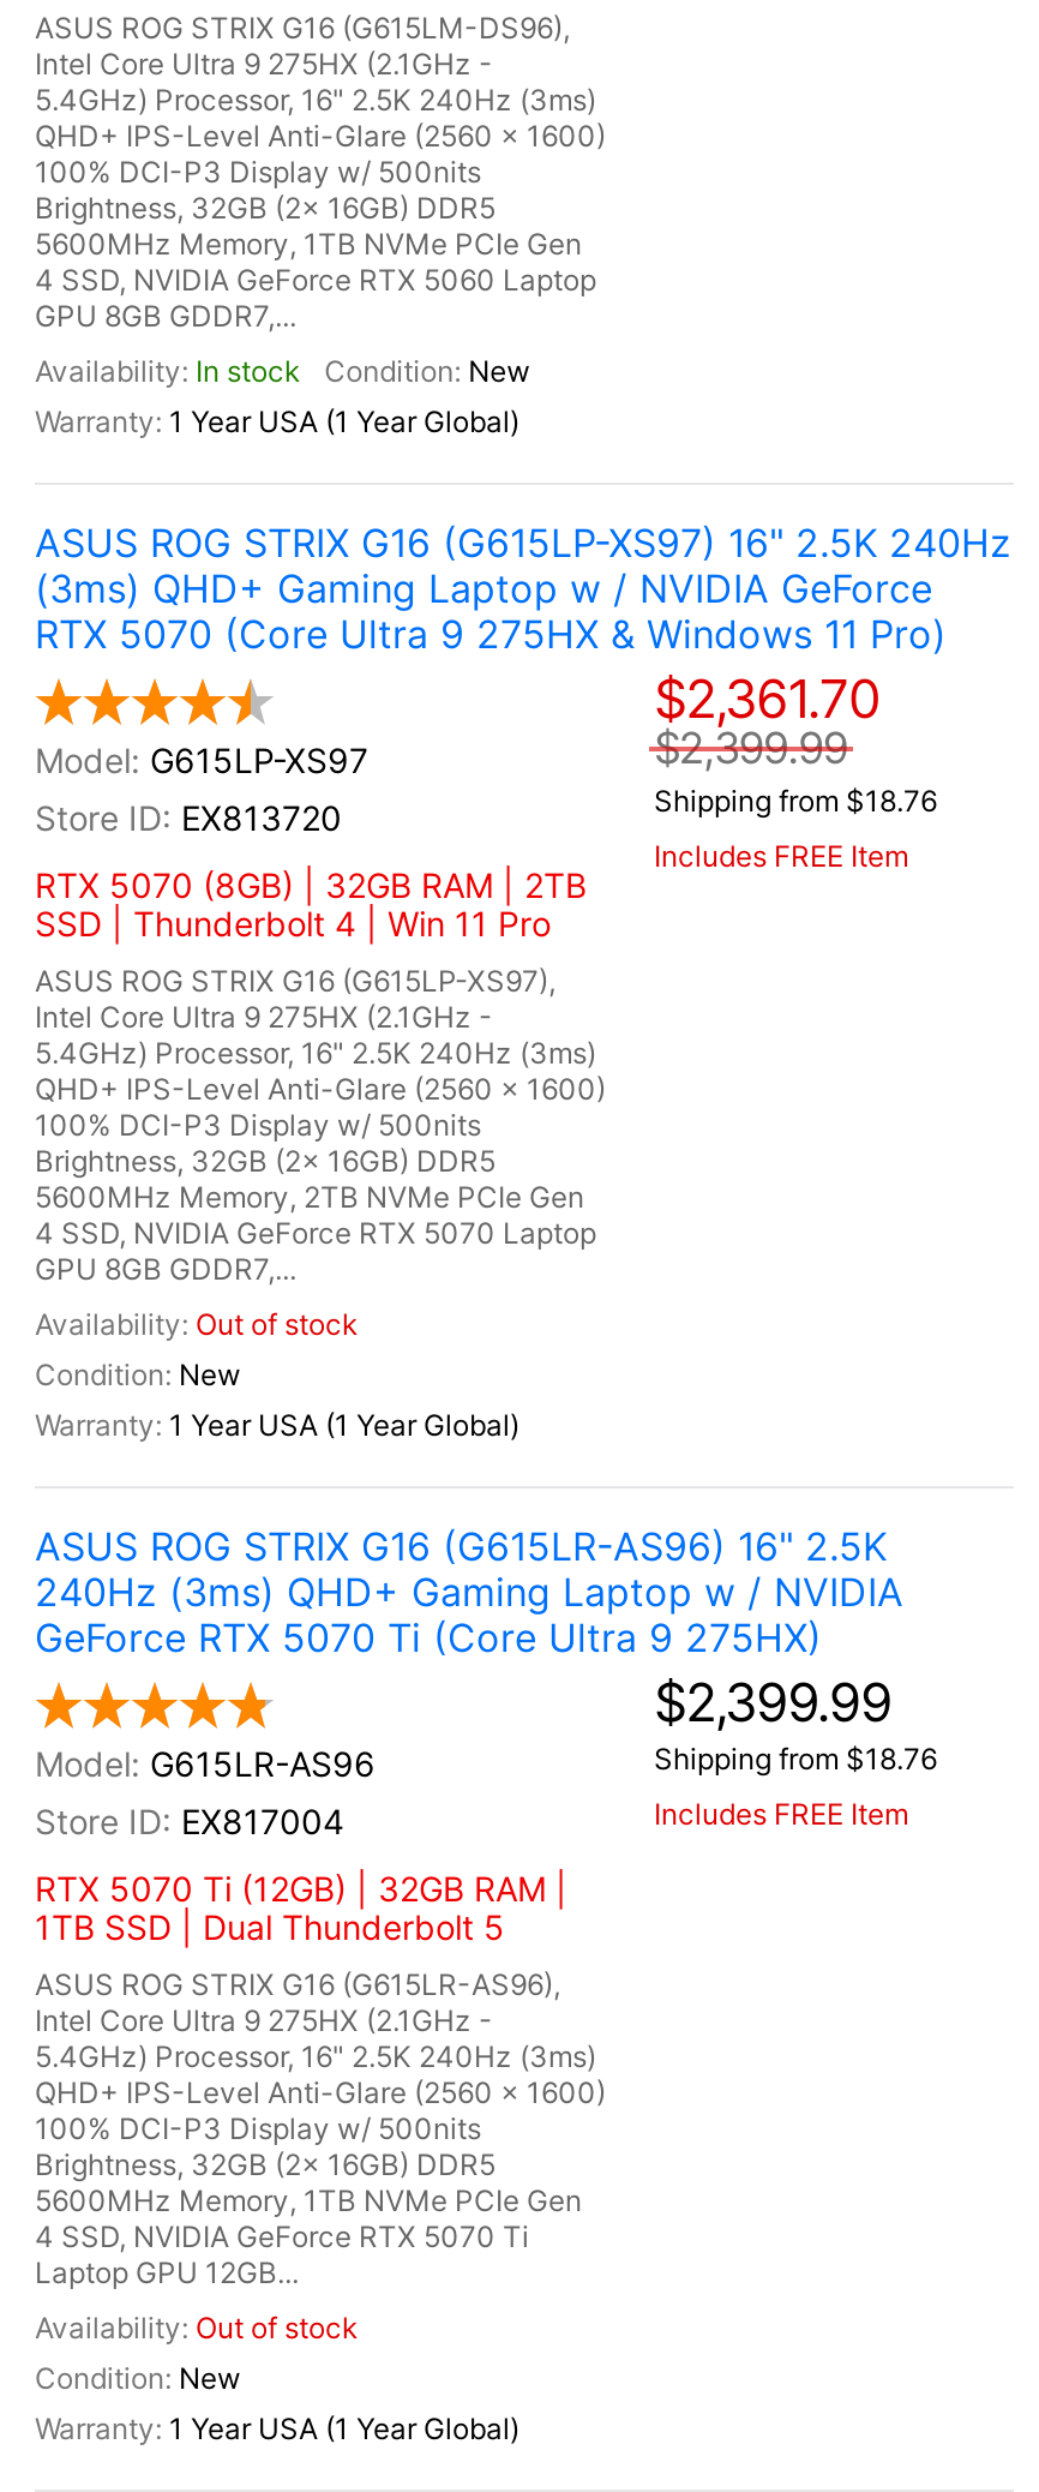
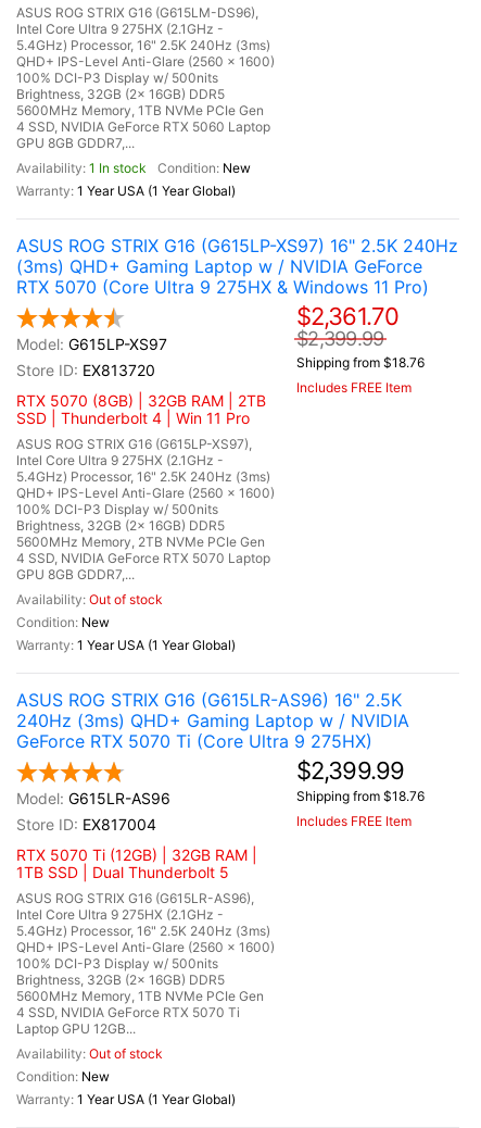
[196,353,301,389] In stock -> [89,160,147,176] 1 In stock

